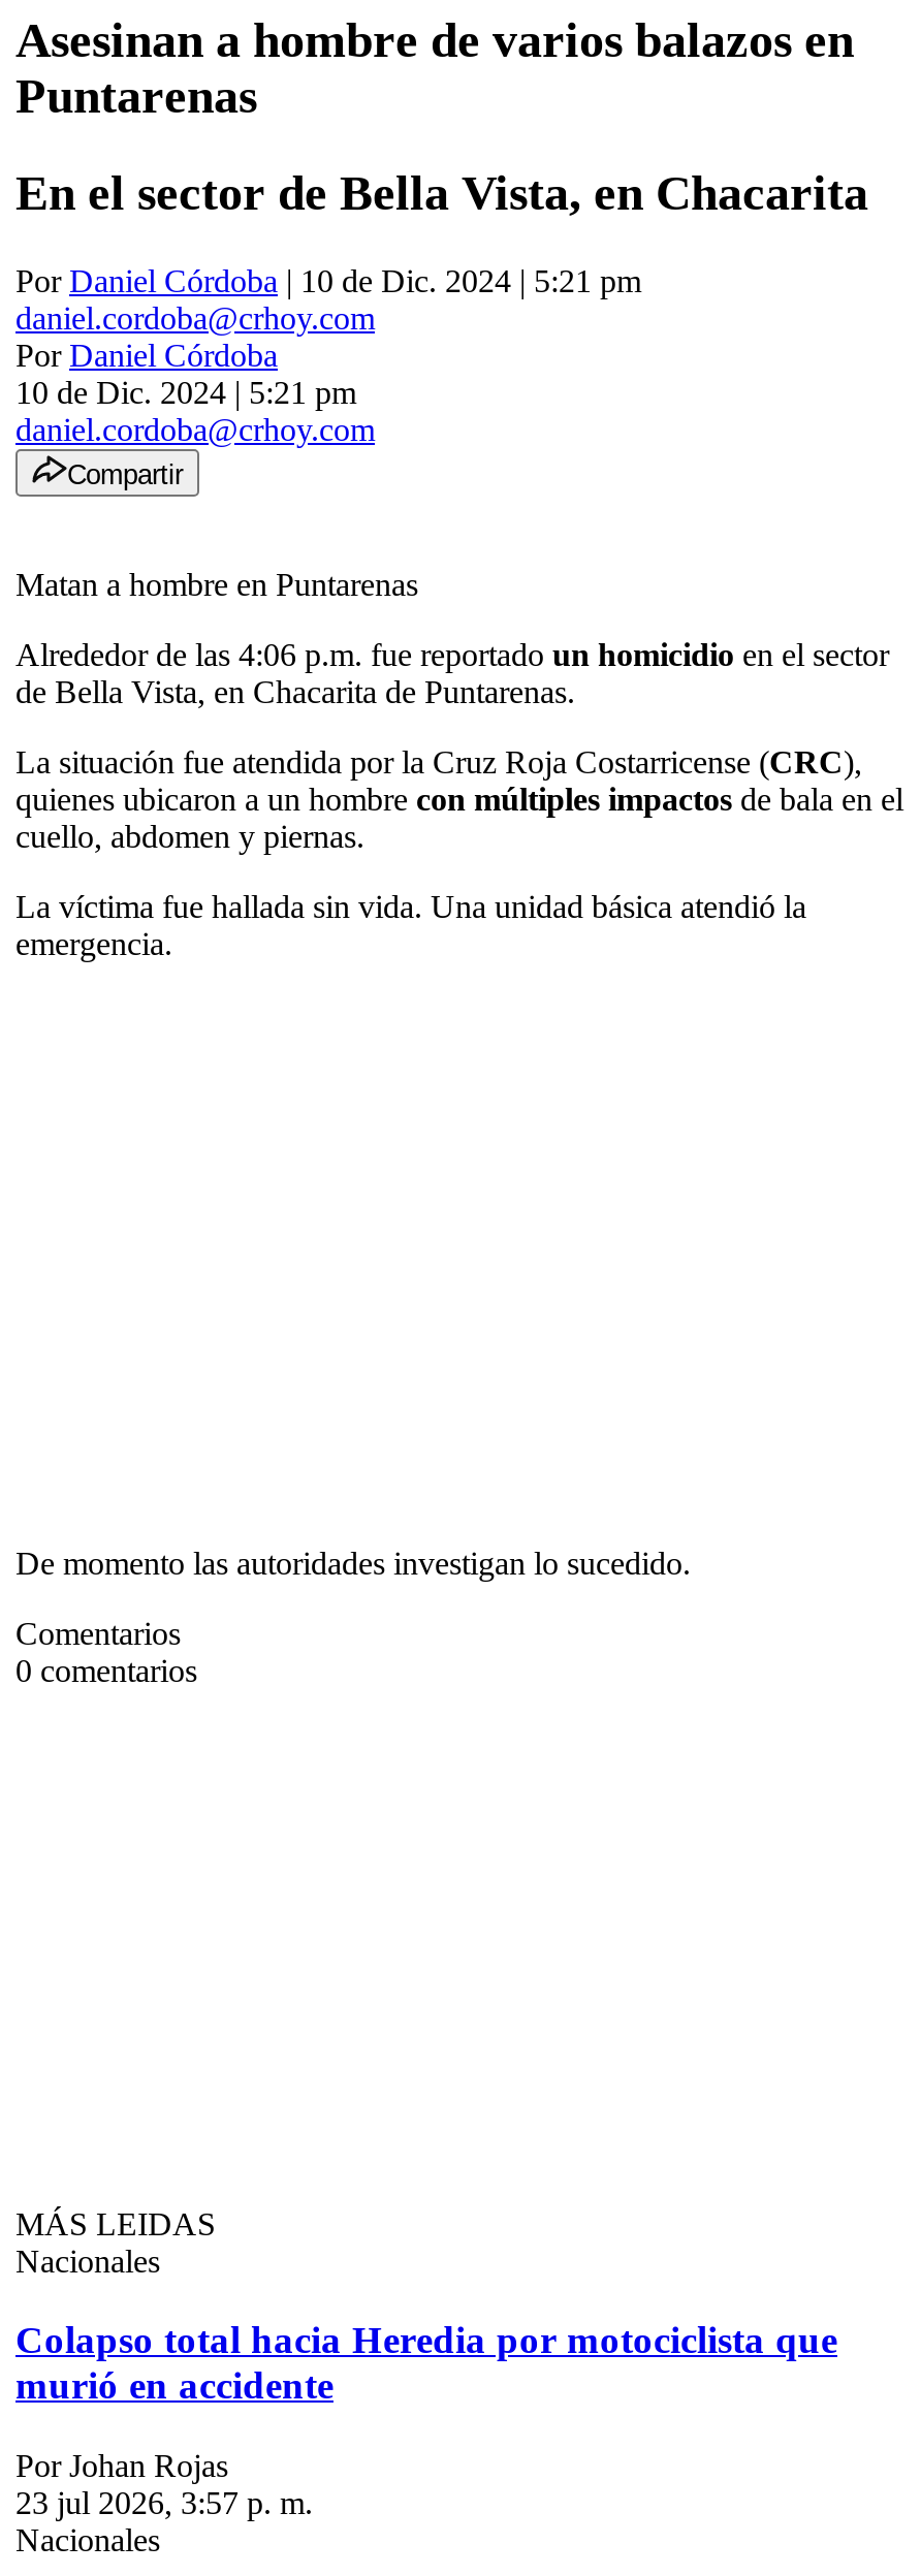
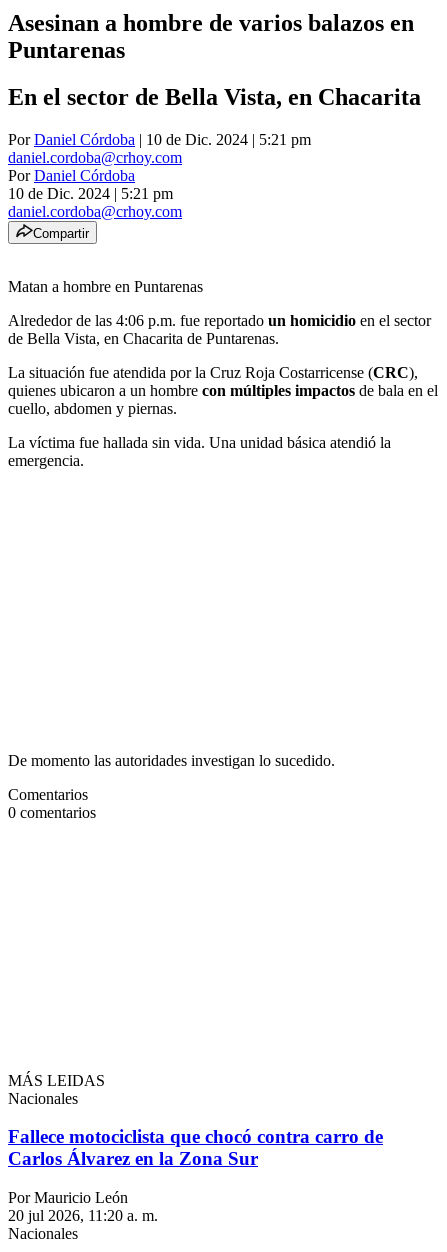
[15,2319,837,2408] Colapso total hacia Heredia por motociclista que | murió en accidente -> [8,1126,383,1169] Fallece motociclista que chocó contra carro de | Carlos Álvarez en la Zona Sur
[15,2448,313,2521] Por Johan Rojas | 23 jul 2026, 3:57 p. m. -> [8,1189,158,1224] Por Mauricio León | 20 jul 2026, 11:20 a. m.

